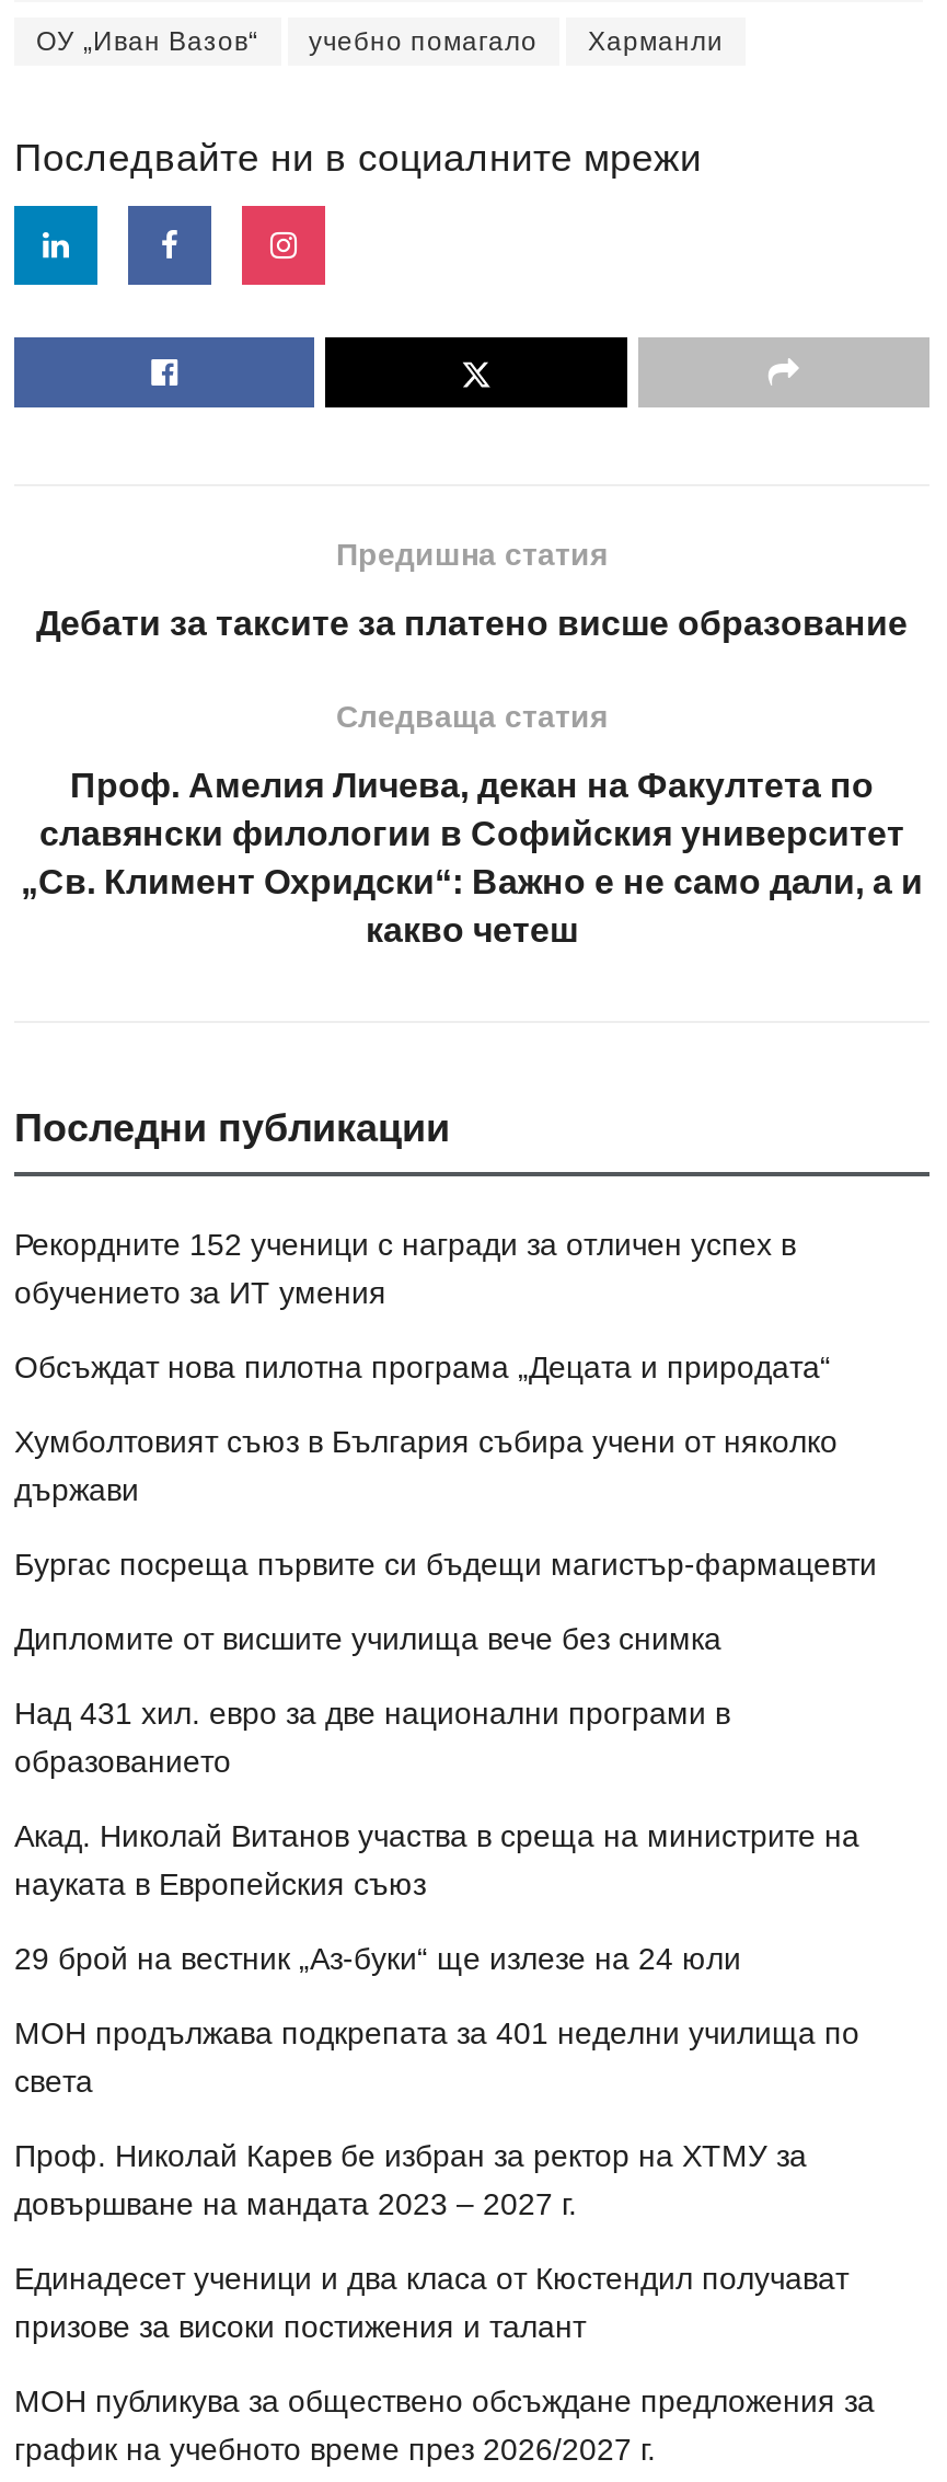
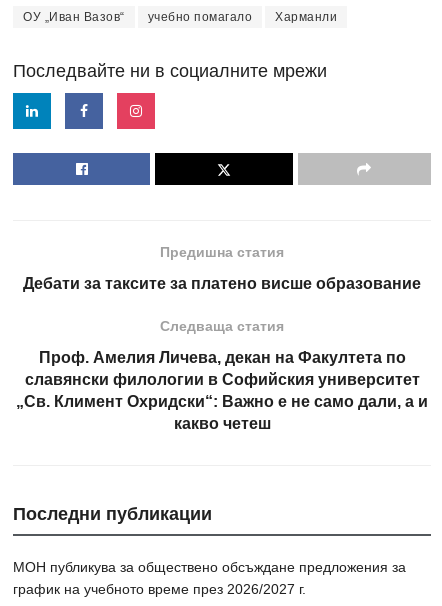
[14,1227,877,2344] Рекордните 152 ученици с награди за отличен успех в | обучението за ИТ умения | Обсъждат нова пилотна програма „Децата и природата“ | Хумболтовият съюз в България събира учени от няколко | държави | Бургас посреща първите си бъдещи магистър-фармацевти | Дипломите от висшите училища вече без снимка | Над 431 хил. евро за две национални програми в | образованието | Акад. Николай Витанов участва в среща на министрите на | науката в Европейския съюз | 29 брой на вестник „Аз-буки“ ще излезе на 24 юли | МОН продължава подкрепата за 401 неделни училища по | света | Проф. Николай Карев бе избран за ректор на ХТМУ за | довършване на мандата 2023 – 2027 г. | Единадесет ученици и два класа от Кюстендил получават | призове за високи постижения и талант -> none

